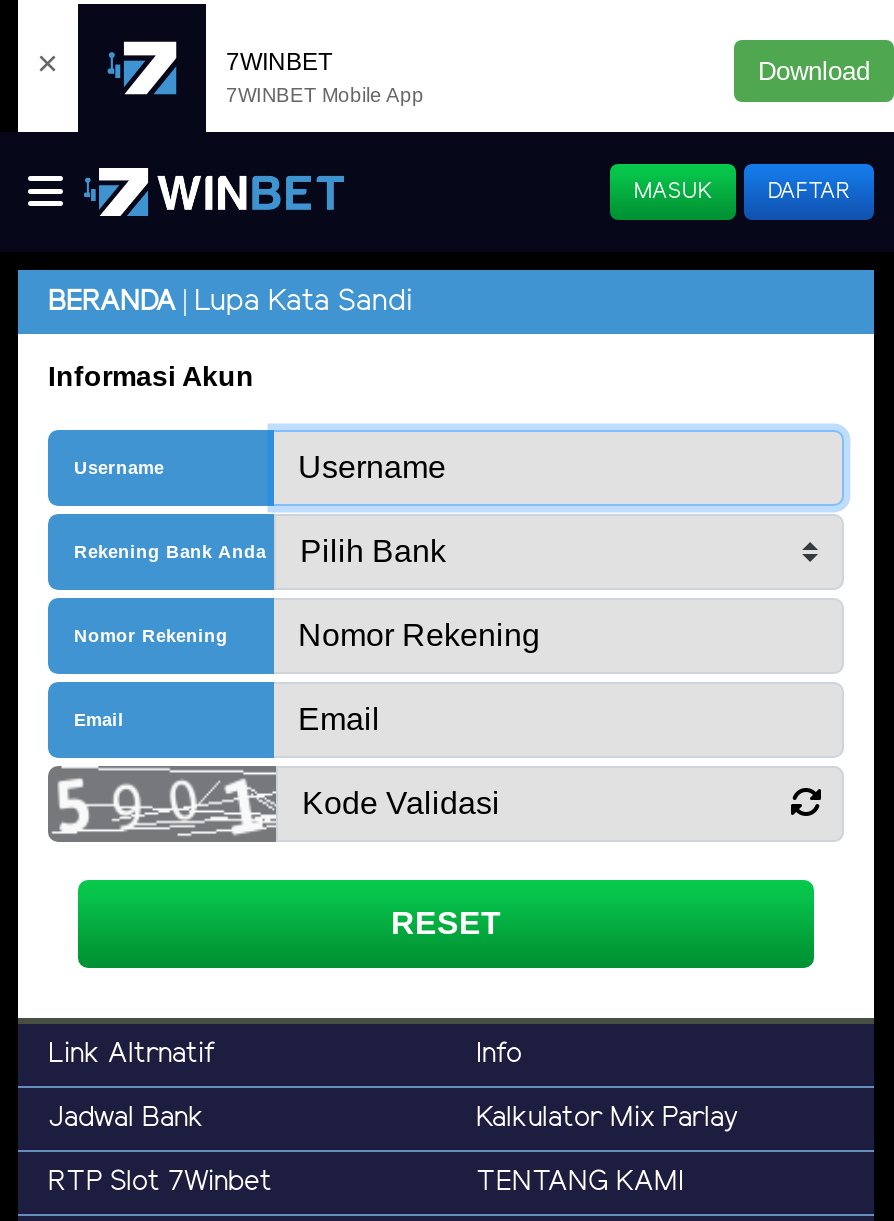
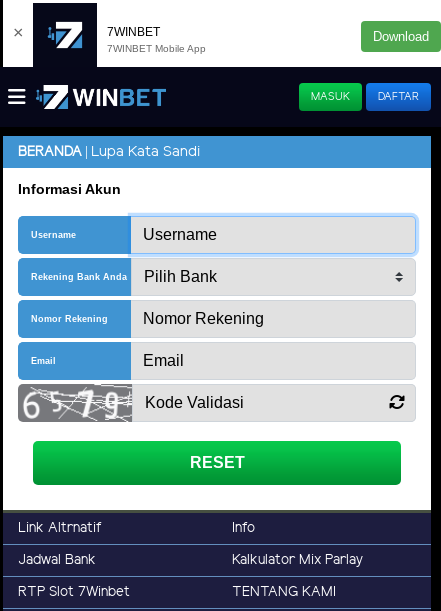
[54,770,274,836] [image] -> [23,386,132,420] [image]

